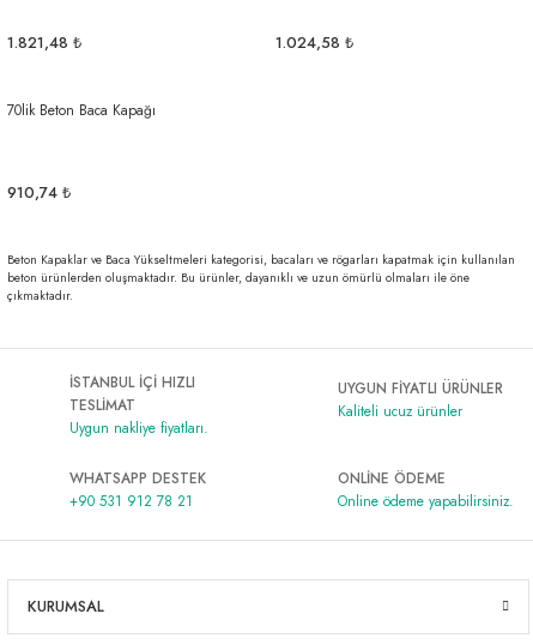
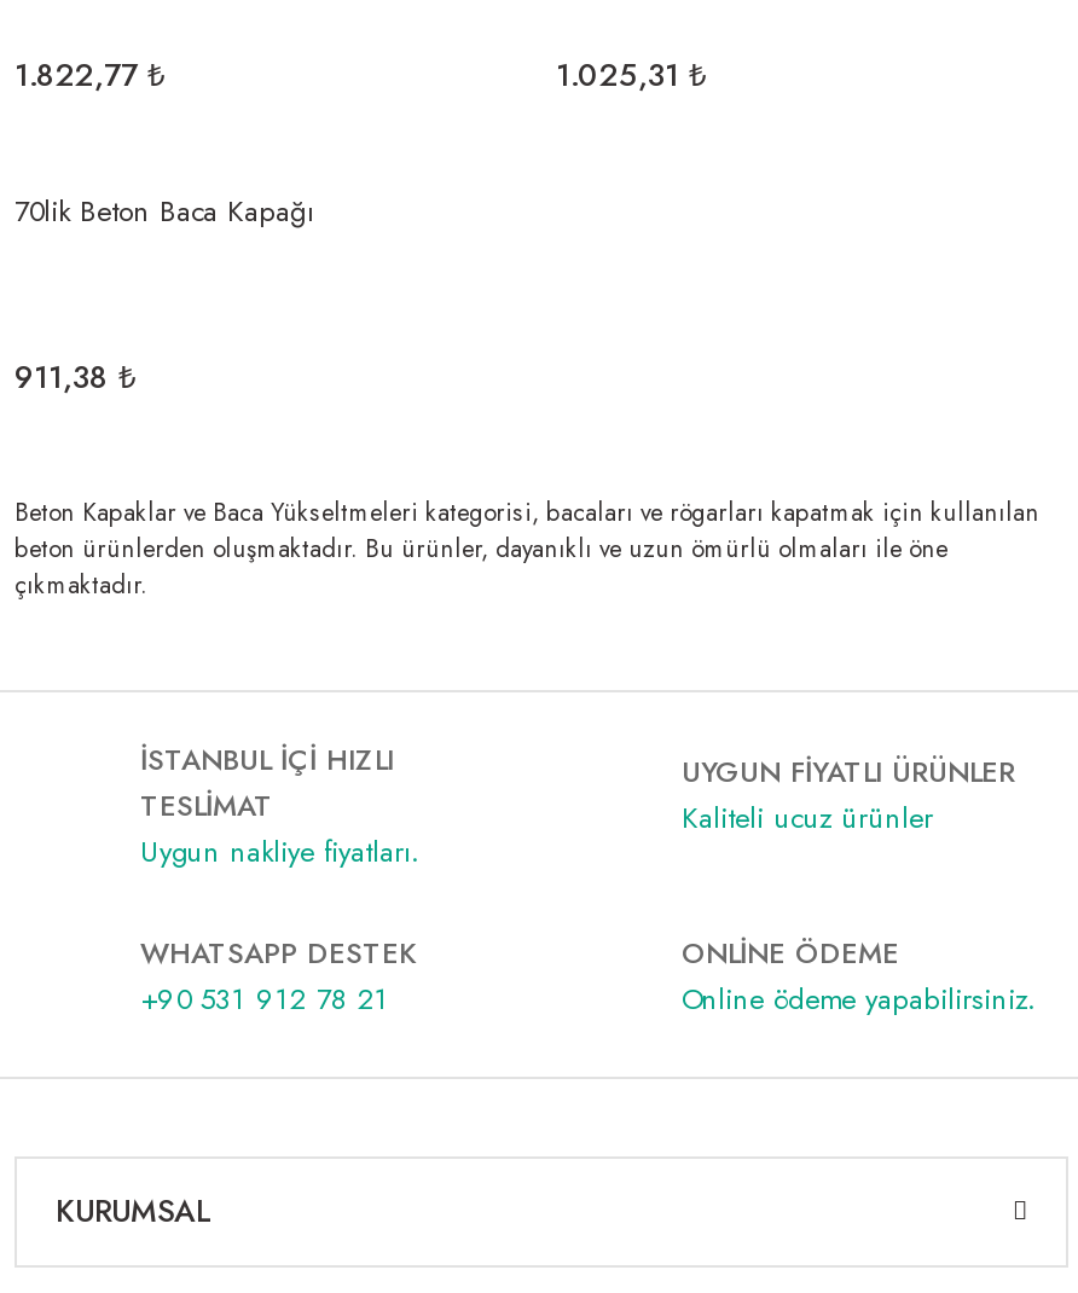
[7,32,81,54] 1.821,48 ₺ -> [15,53,164,99] 1.822,77 ₺
[275,32,353,54] 1.024,58 ₺ -> [556,53,706,99] 1.025,31 ₺
[7,181,71,204] 910,74 ₺ -> [15,354,135,400] 911,38 ₺

